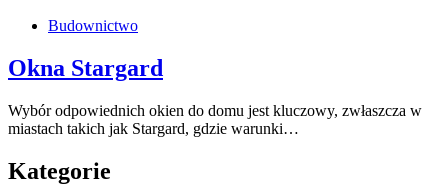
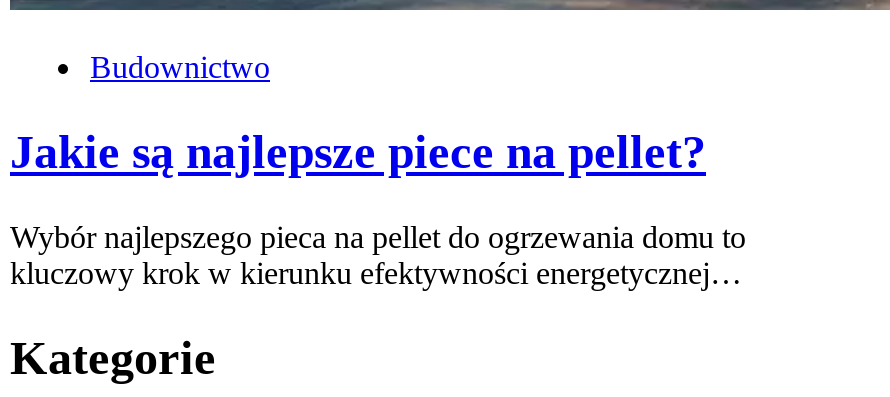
[8,55,163,81] Okna Stargard -> [10,126,706,178] Jakie są najlepsze piece na pellet?
[8,102,422,137] Wybór odpowiednich okien do domu jest kluczowy, zwłaszcza w | miastach takich jak Stargard, gdzie warunki… -> [10,220,746,290] Wybór najlepszego pieca na pellet do ogrzewania domu to | kluczowy krok w kierunku efektywności energetycznej…

